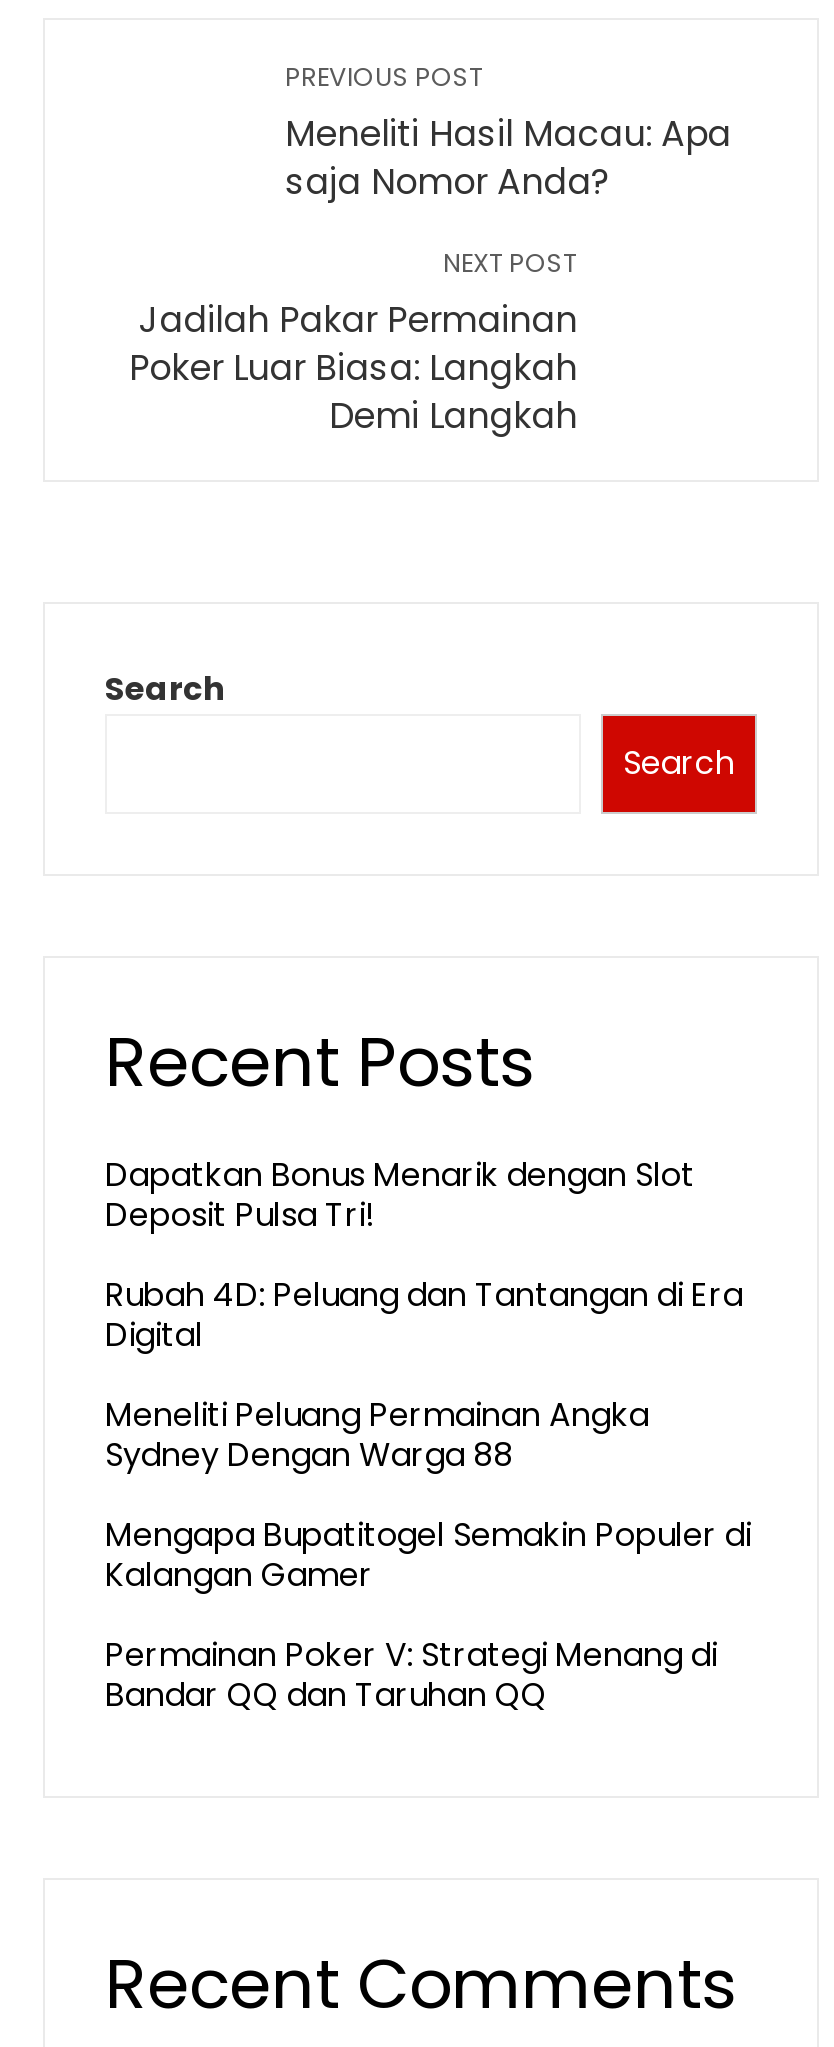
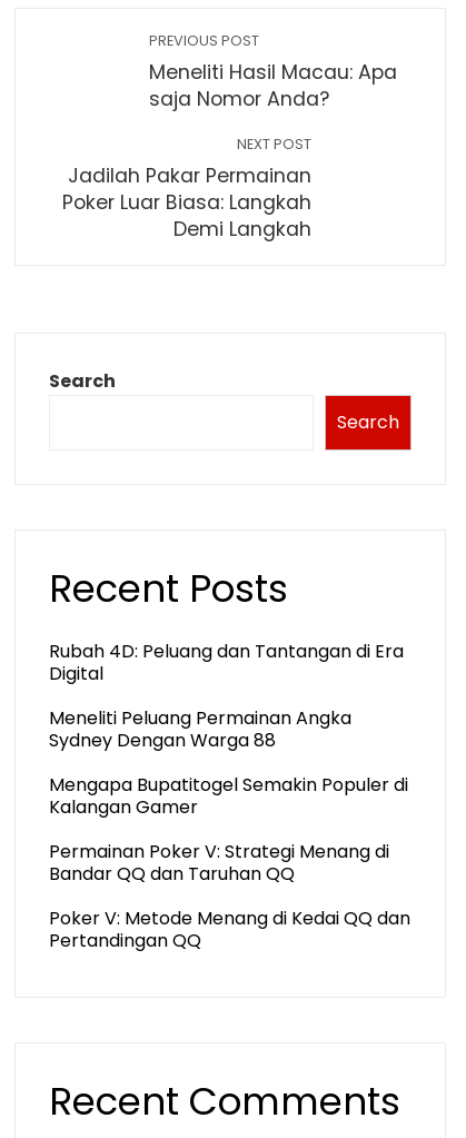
[105,1152,695,1238] Dapatkan Bonus Menarik dengan Slot | Deposit Pulsa Tri! -> none
moved [105,1272,751,1718] -> [49,639,408,887]: Rubah 4D: Peluang dan Tantangan di Era | Digital | Meneliti Peluang Permainan Angka | Sydney Dengan Warga 88 | Mengapa Bupatitogel Semakin Populer di | Kalangan Gamer | Permainan Poker V: Strategi Menang di | Bandar QQ dan Taruhan QQ
none -> [49,906,410,953] Poker V: Metode Menang di Kedai QQ dan | Pertandingan QQ

